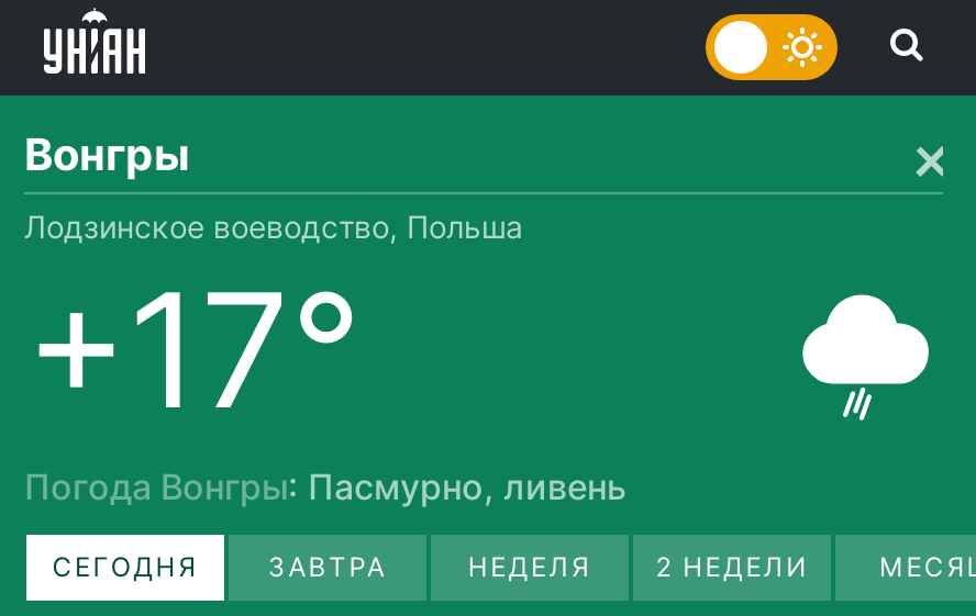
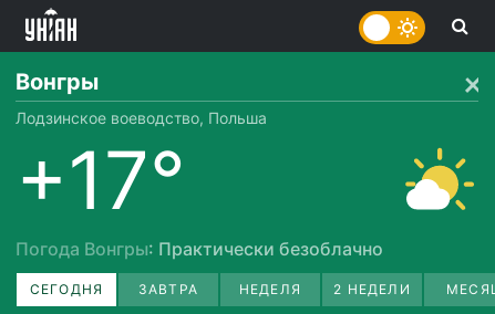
[800,287,934,423] [image] -> [404,147,475,214] [image]
[24,464,626,508] Погода Вонгры: Пасмурно, ливень -> [16,238,383,260] Погода Вонгры: Практически безоблачно

